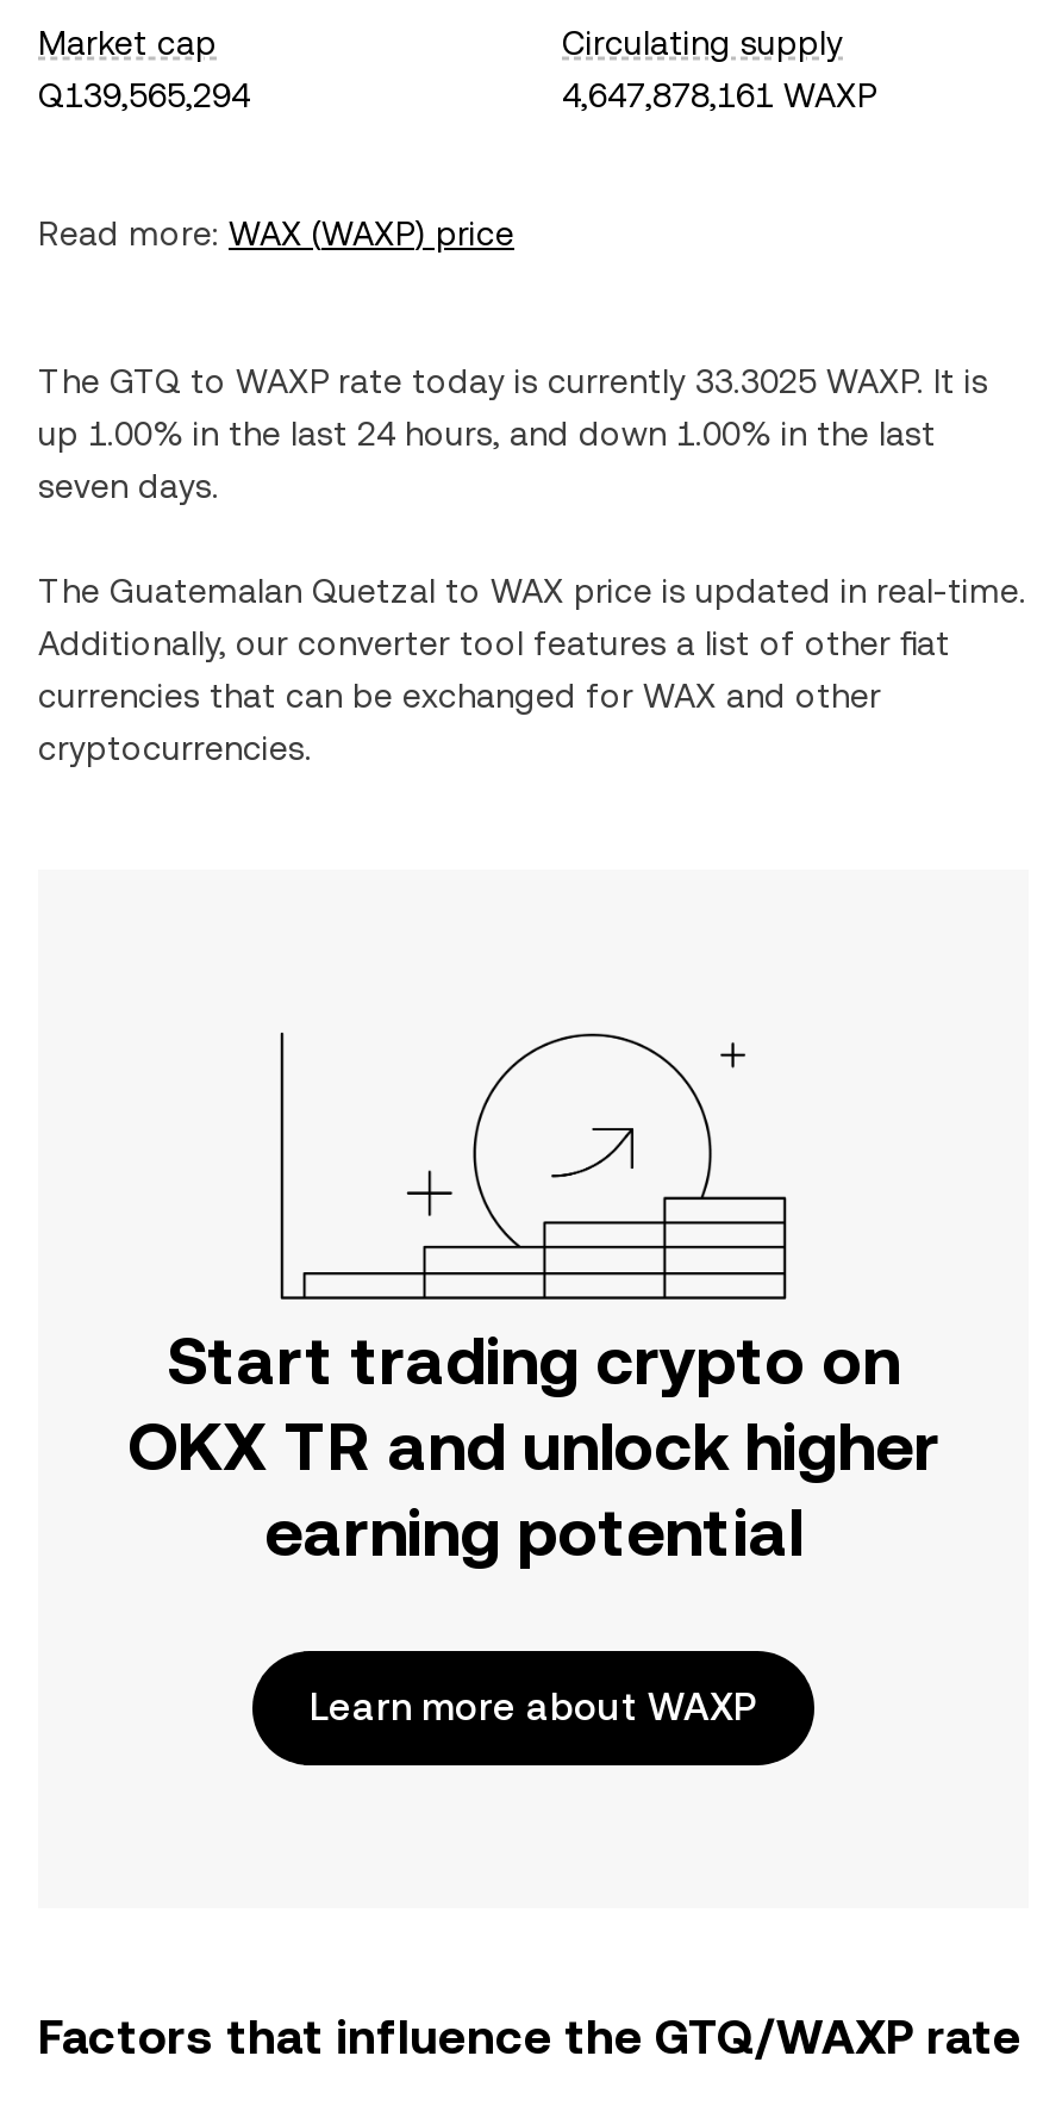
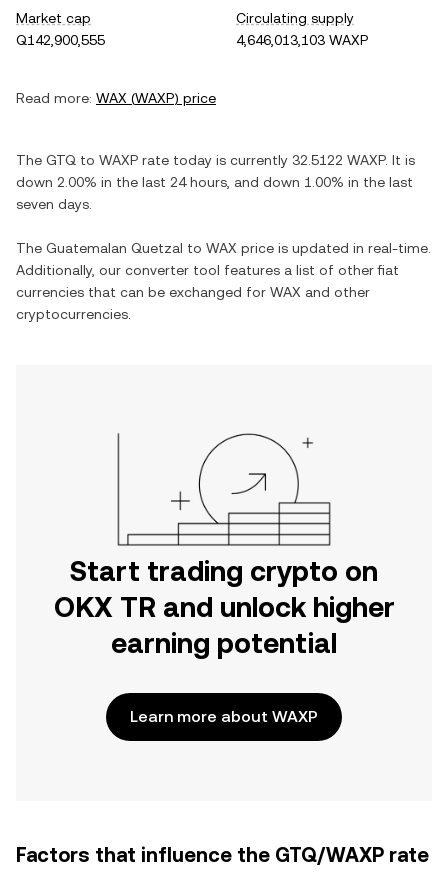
[38,76,250,114] Q139,565,294 -> [16,32,105,48] Q142,900,555
[562,76,876,114] 4,647,878,161 WAXP -> [236,32,368,48] 4,646,013,103 WAXP
[38,362,988,400] The GTQ to WAXP rate today is currently 33.3025 WAXP. It is -> [16,152,415,168] The GTQ to WAXP rate today is currently 32.5122 WAXP. It is
[38,415,936,453] up 1.00% in the last 24 hours, and down 1.00% in the last -> [16,174,413,190] down 2.00% in the last 24 hours, and down 1.00% in the last

